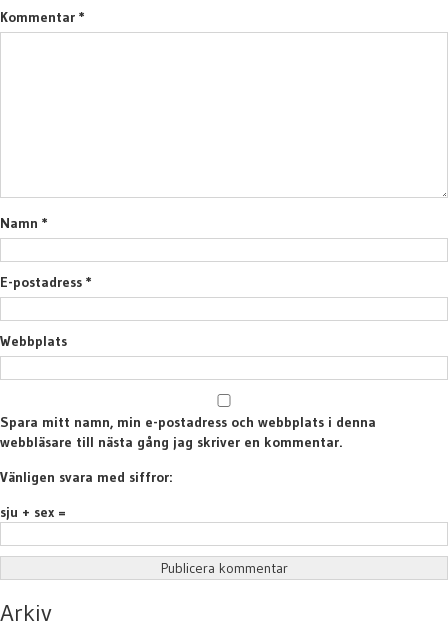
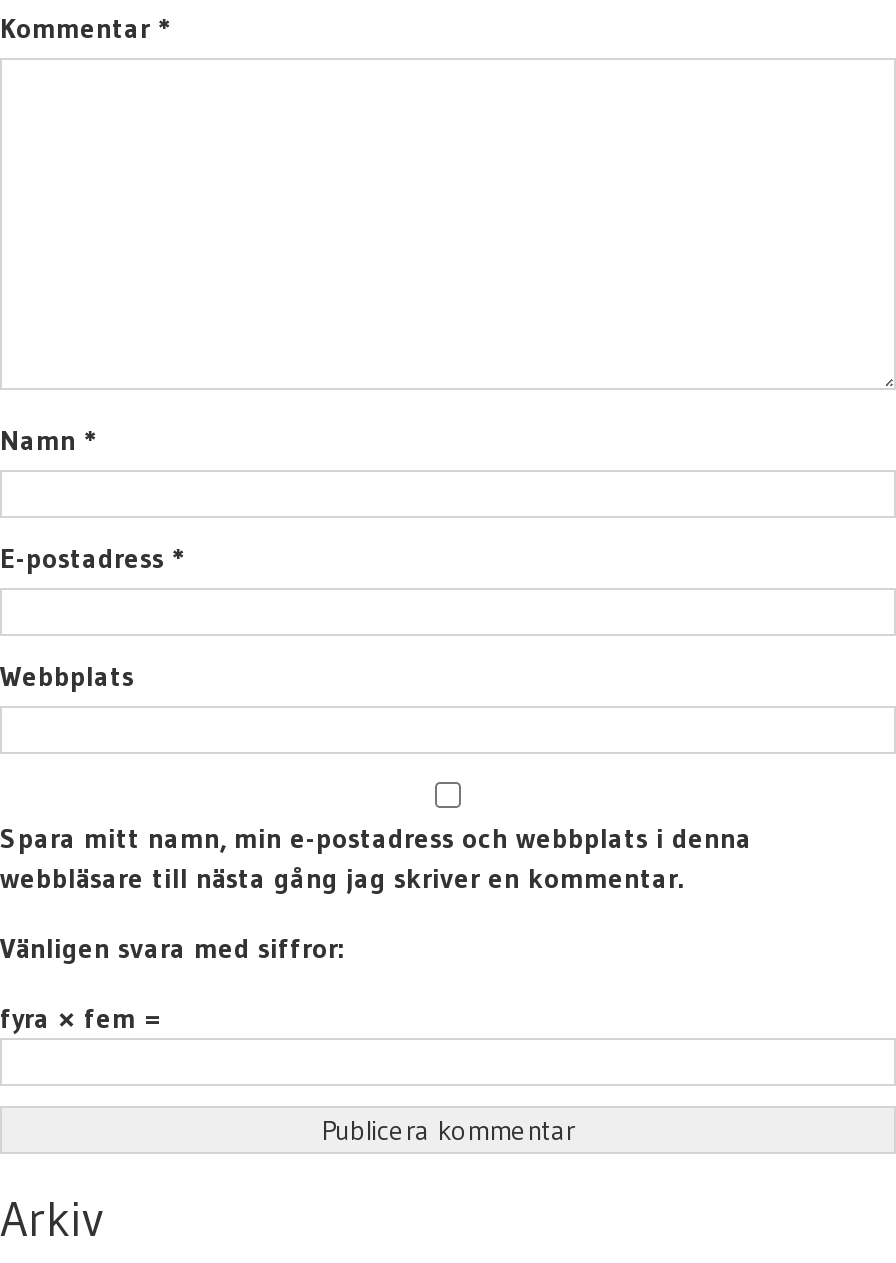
[0,503,66,521] sju + sex = -> [0,1000,160,1036] fyra × fem =

